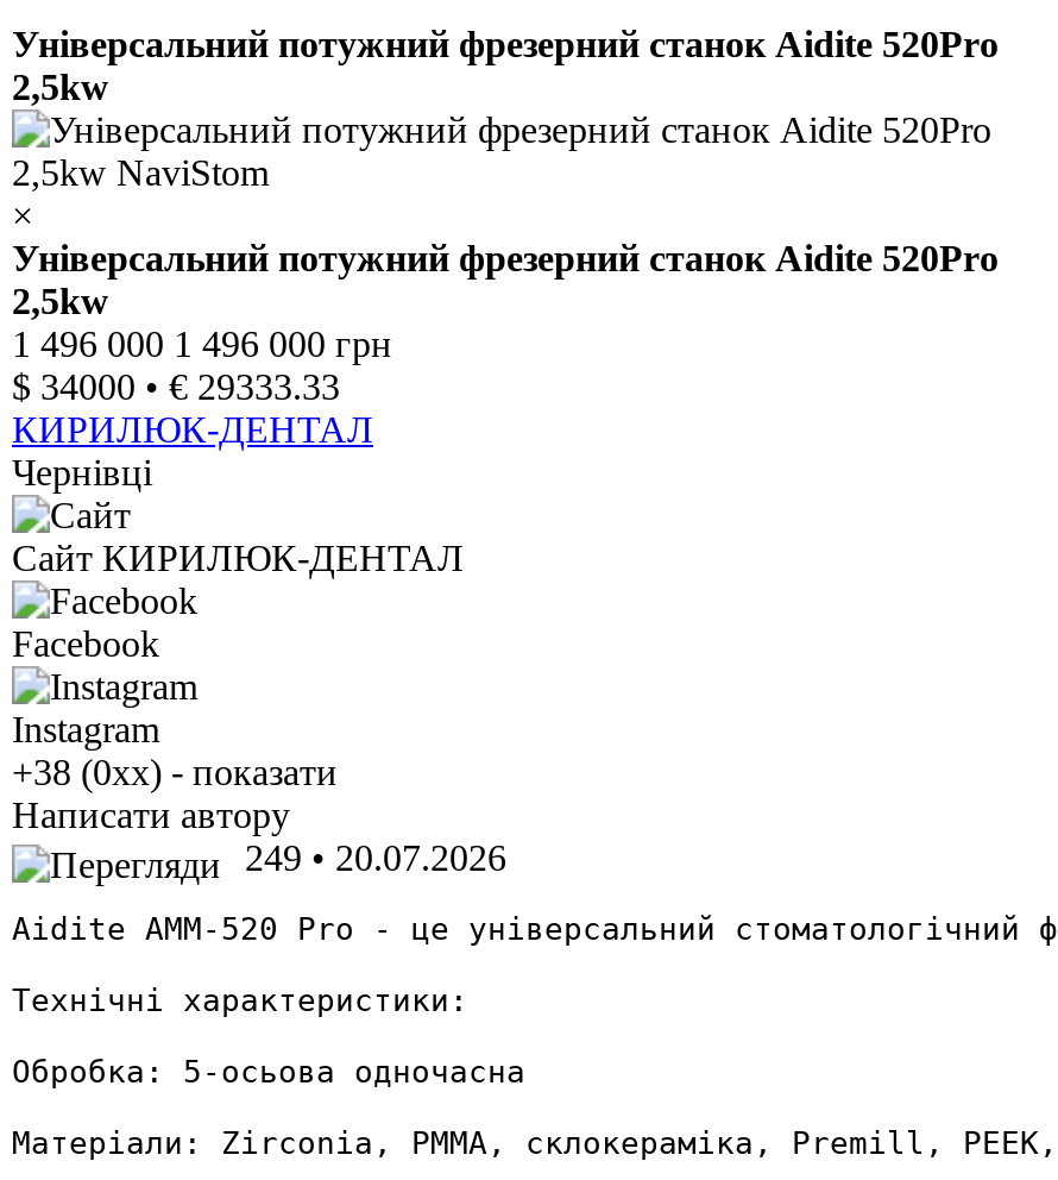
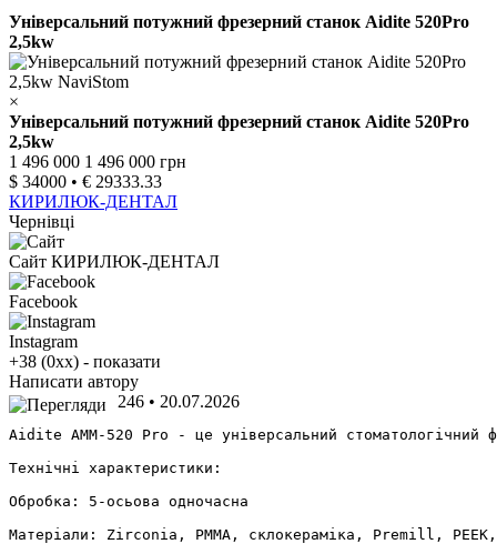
[235,837,506,878] 249 • 20.07.2026 -> [113,392,240,411] 246 • 20.07.2026

